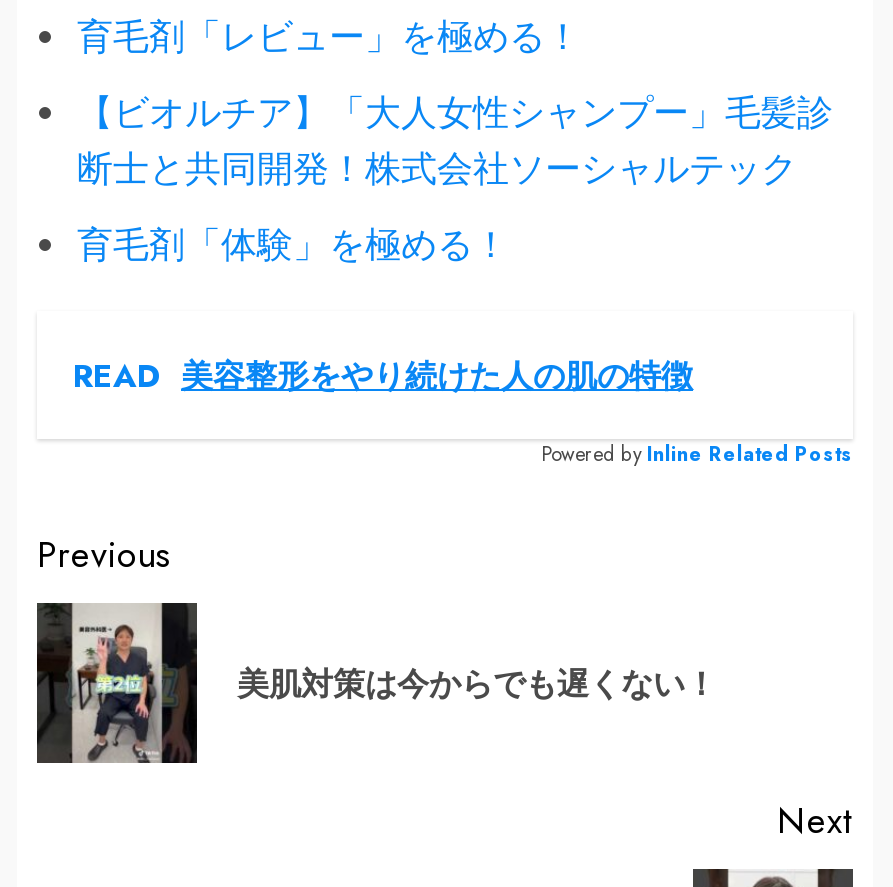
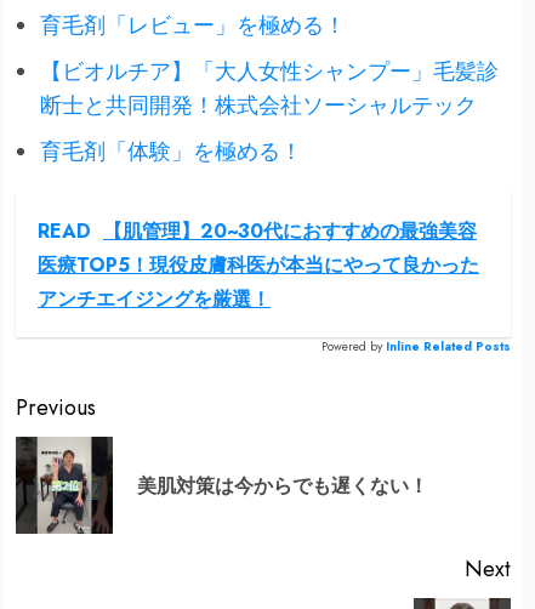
[73,353,693,399] READ 美容整形をやり続けた人の肌の特徴 -> [38,217,479,313] READ 【肌管理】20~30代におすすめの最強美容 | 医療TOP5！現役皮膚科医が本当にやって良かった | アンチエイジングを厳選！

